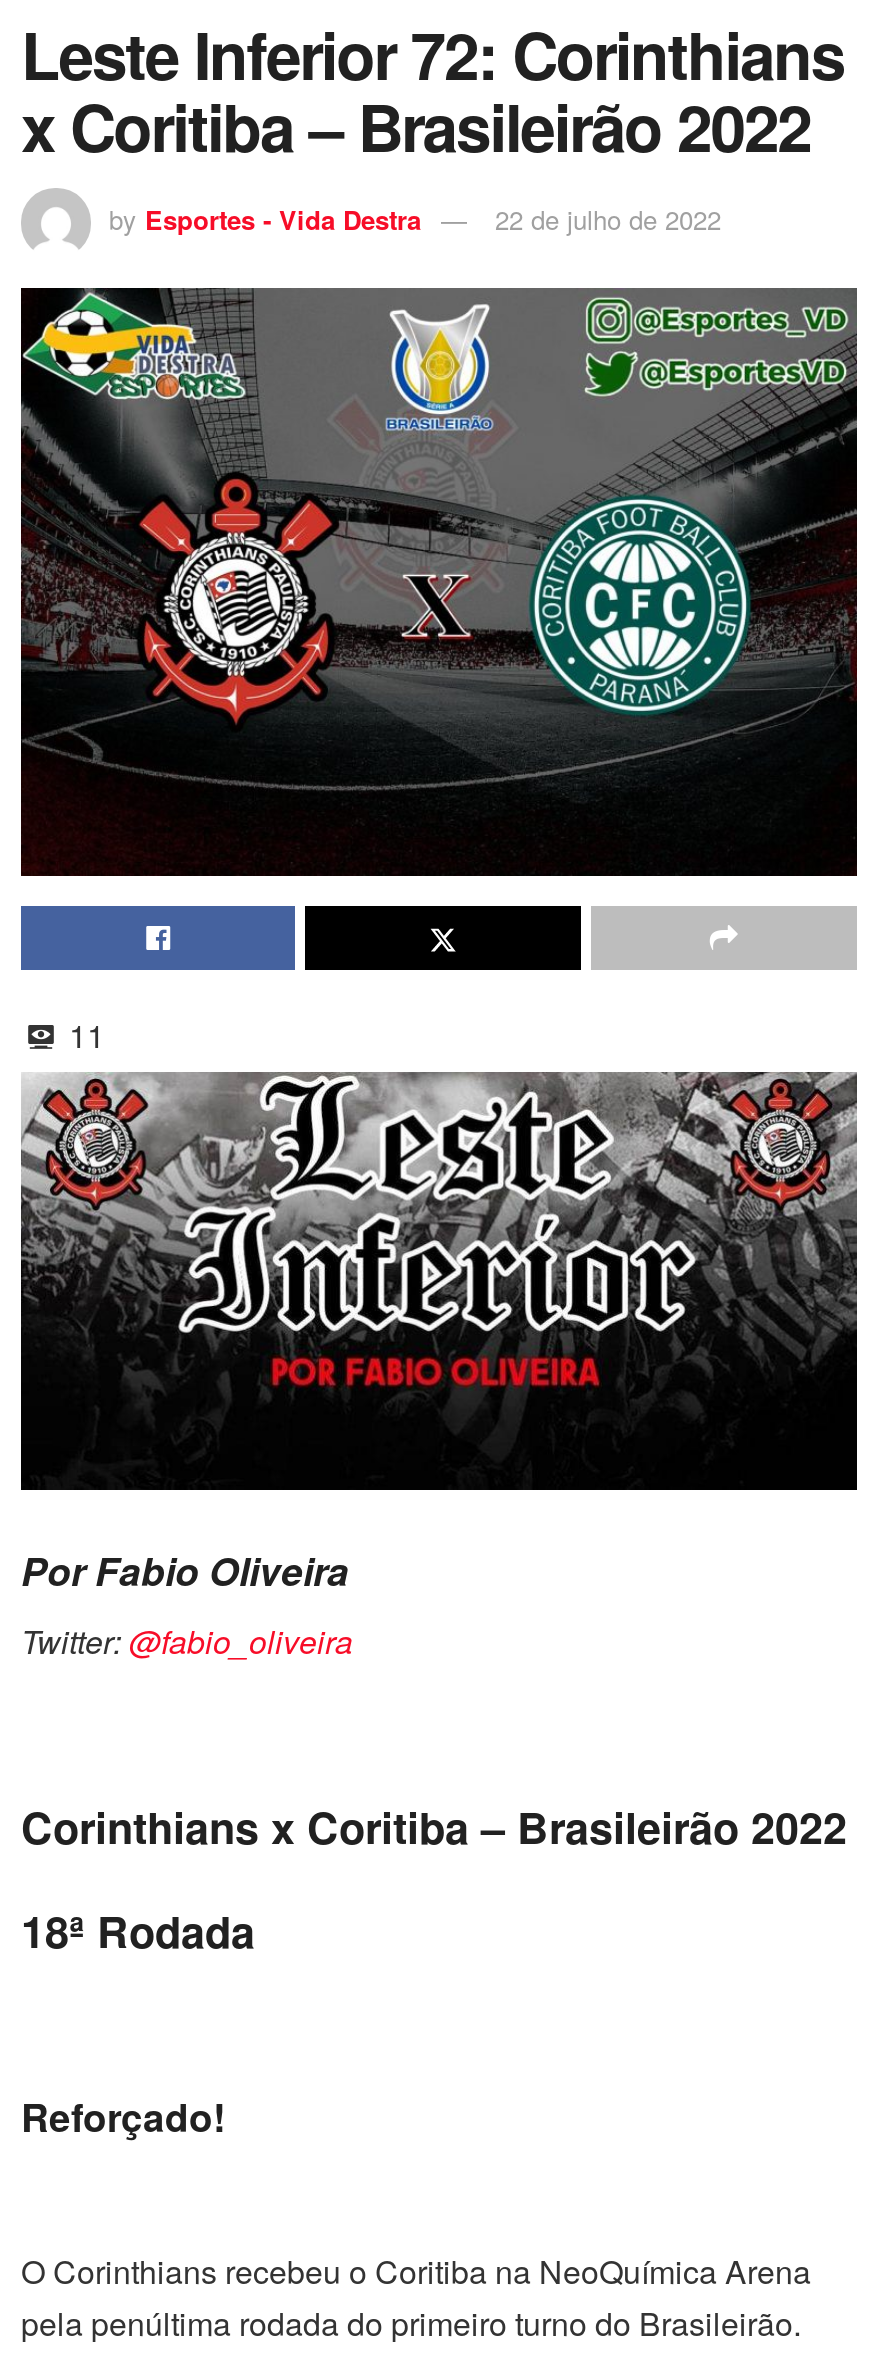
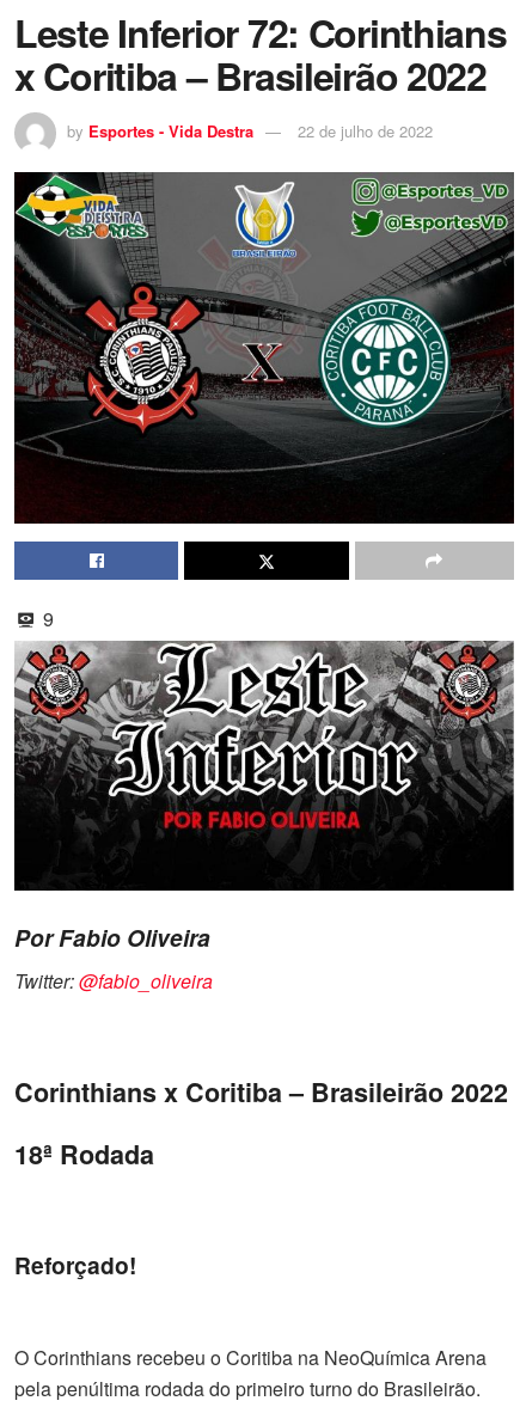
[69,1012,105,1058] 11 -> [43,605,54,632] 9

